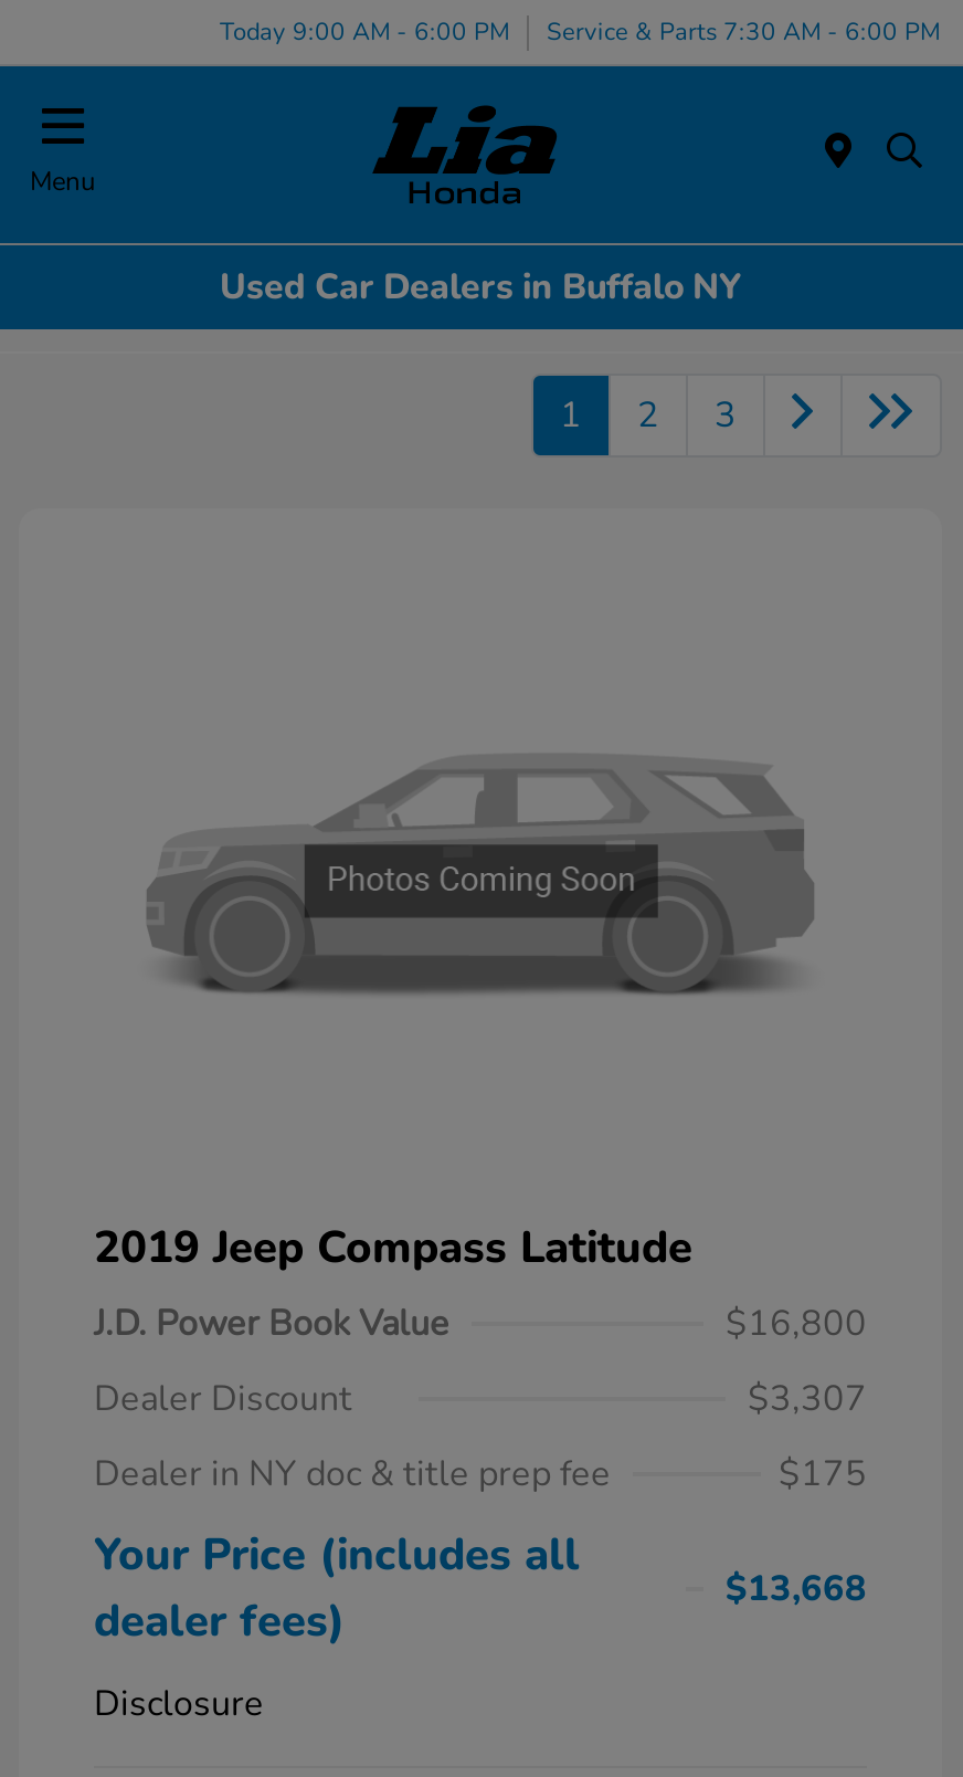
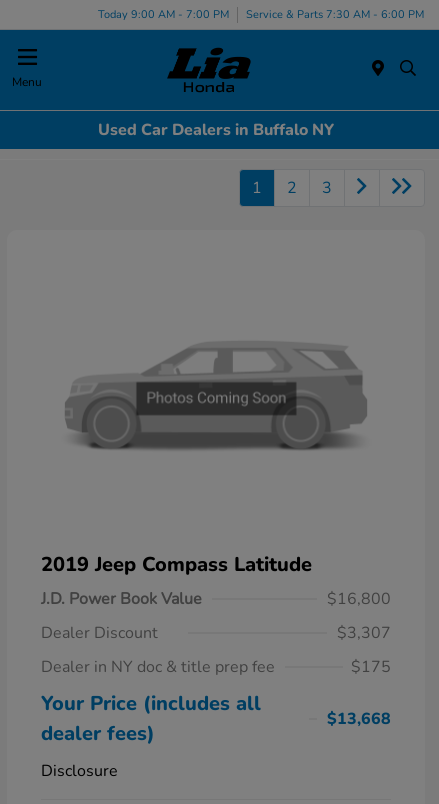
[220,14,940,48] Today 9:00 AM - 6:00 PM Service & Parts 7:30 AM - 6:00 PM -> [98,6,424,21] Today 9:00 AM - 7:00 PM Service & Parts 7:30 AM - 6:00 PM

